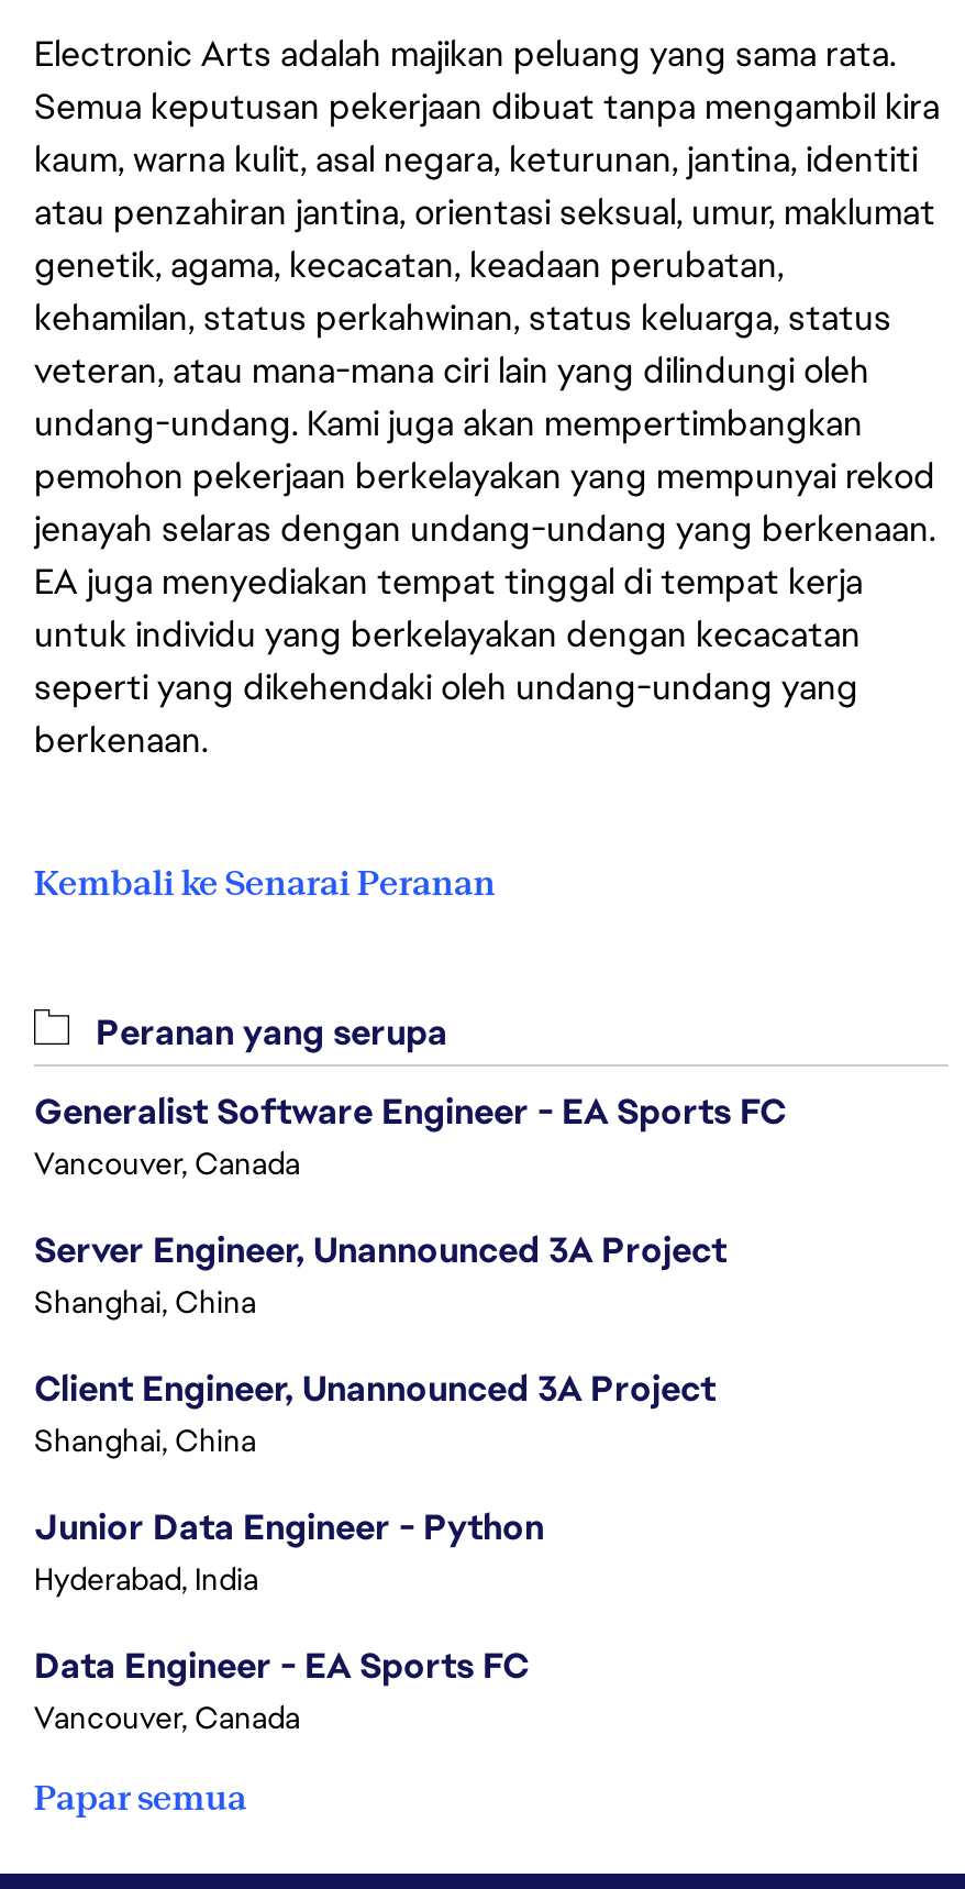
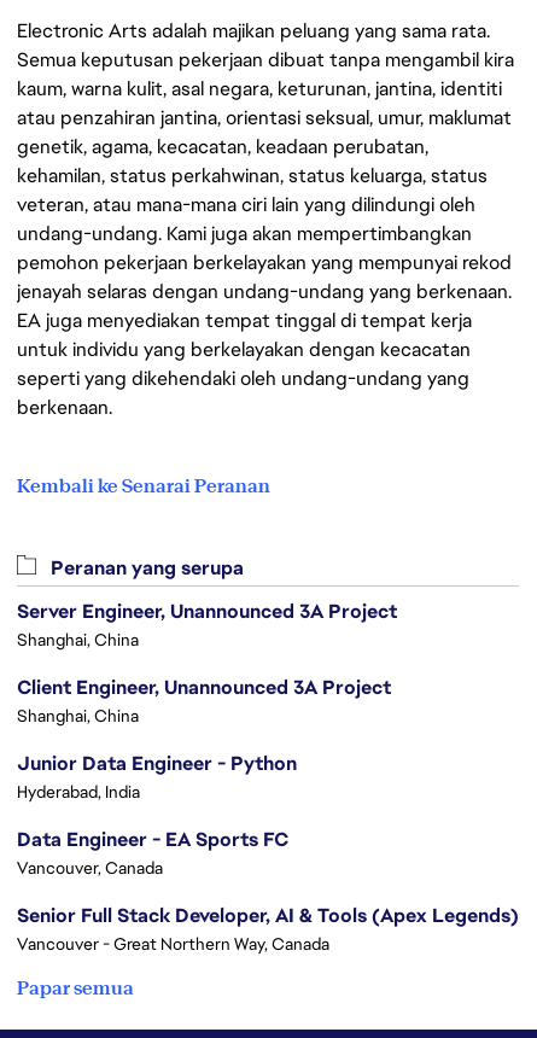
[34,1089,786,1183] Generalist Software Engineer - EA Sports FC | Vancouver, Canada -> none
moved [34,1227,726,1737] -> [17,599,397,879]: Server Engineer, Unannounced 3A Project | Shanghai, China | Client Engineer, Unannounced 3A Project | Shanghai, China | Junior Data Engineer - Python | Hyderabad, India | Data Engineer - EA Sports FC | Vancouver, Canada
none -> [17,903,519,955] Senior Full Stack Developer, AI & Tools (Apex Legends) | Vancouver - Great Northern Way, Canada

